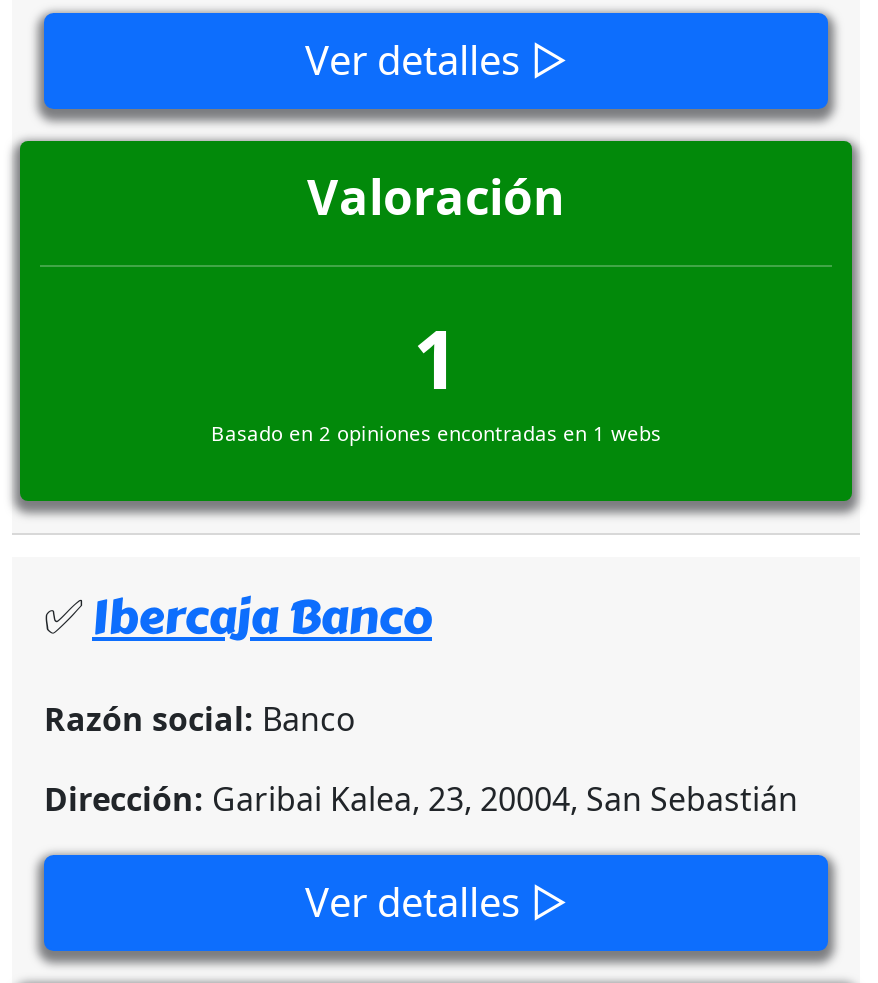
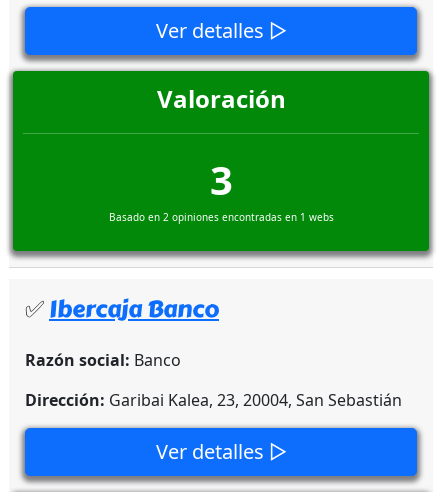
[413,303,459,413] 1 -> [209,152,232,207] 3

